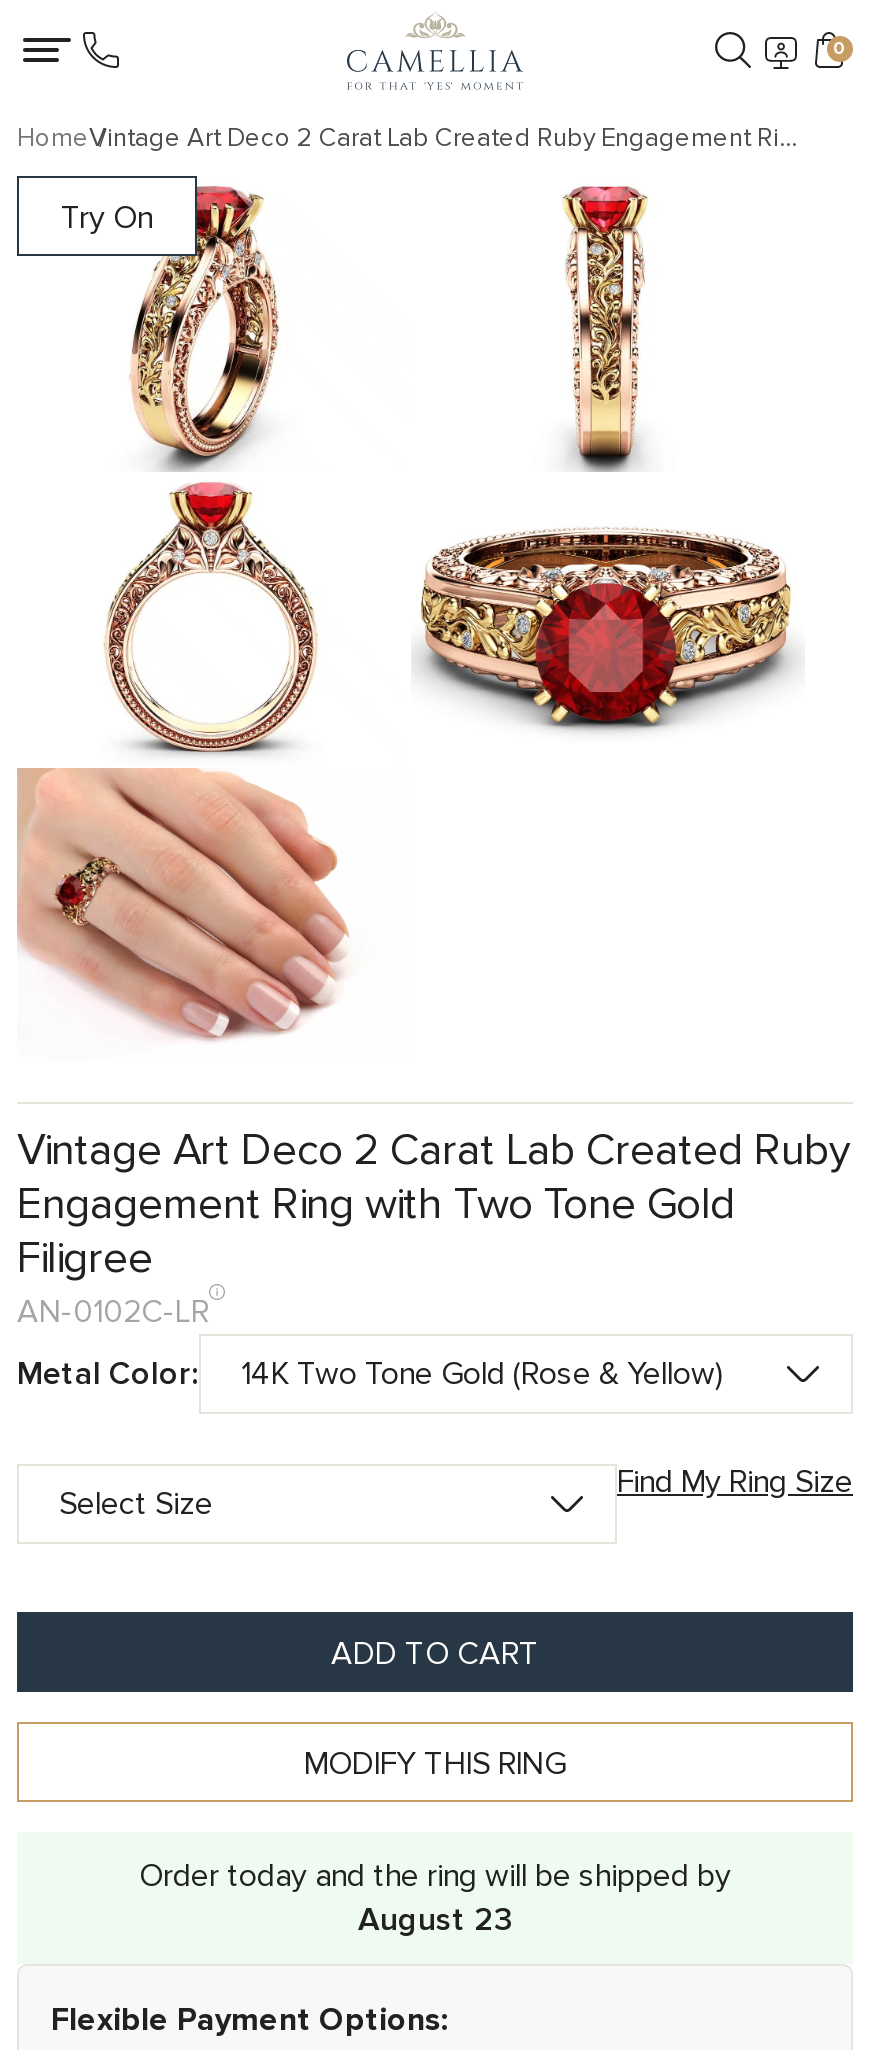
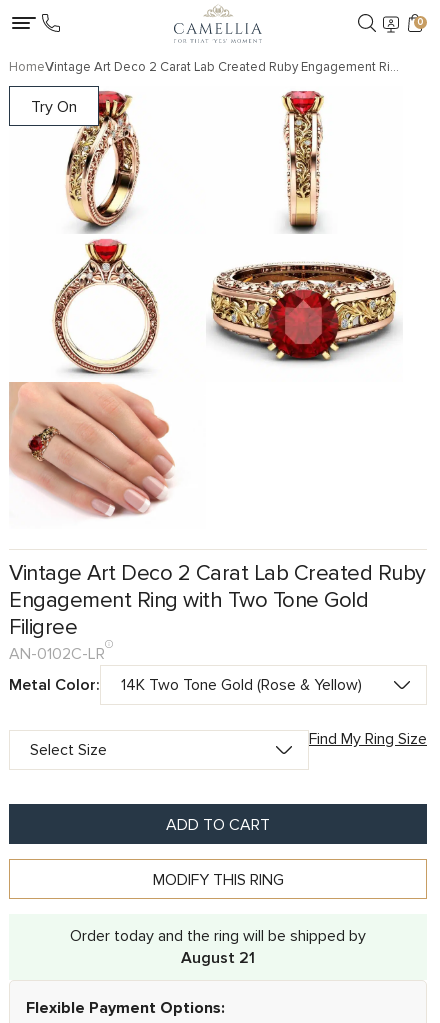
[358,1900,512,1940] August 23 -> [181,948,255,968] August 21

